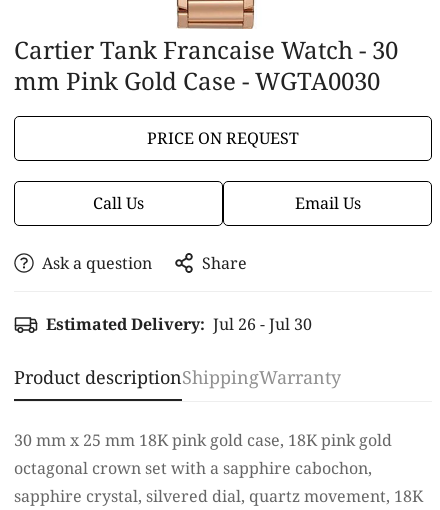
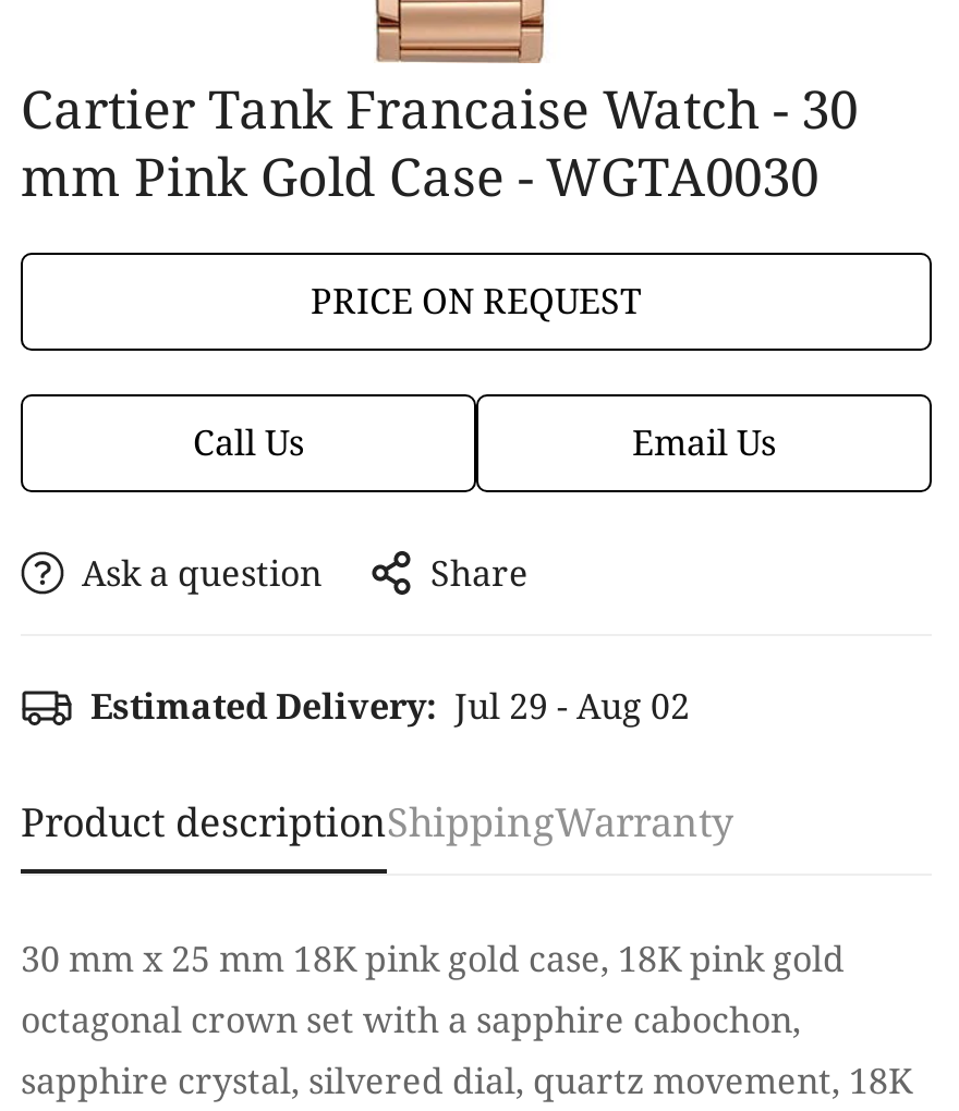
[46,312,312,334] Estimated Delivery: Jul 26 - Jul 30 -> [90,681,690,729] Estimated Delivery: Jul 29 - Aug 02

